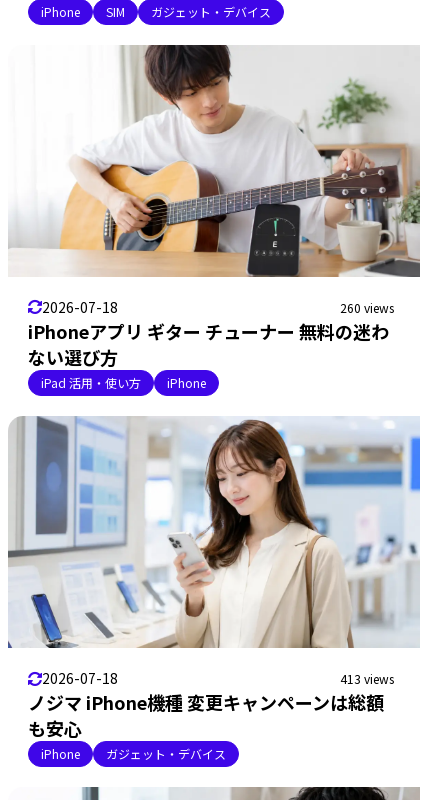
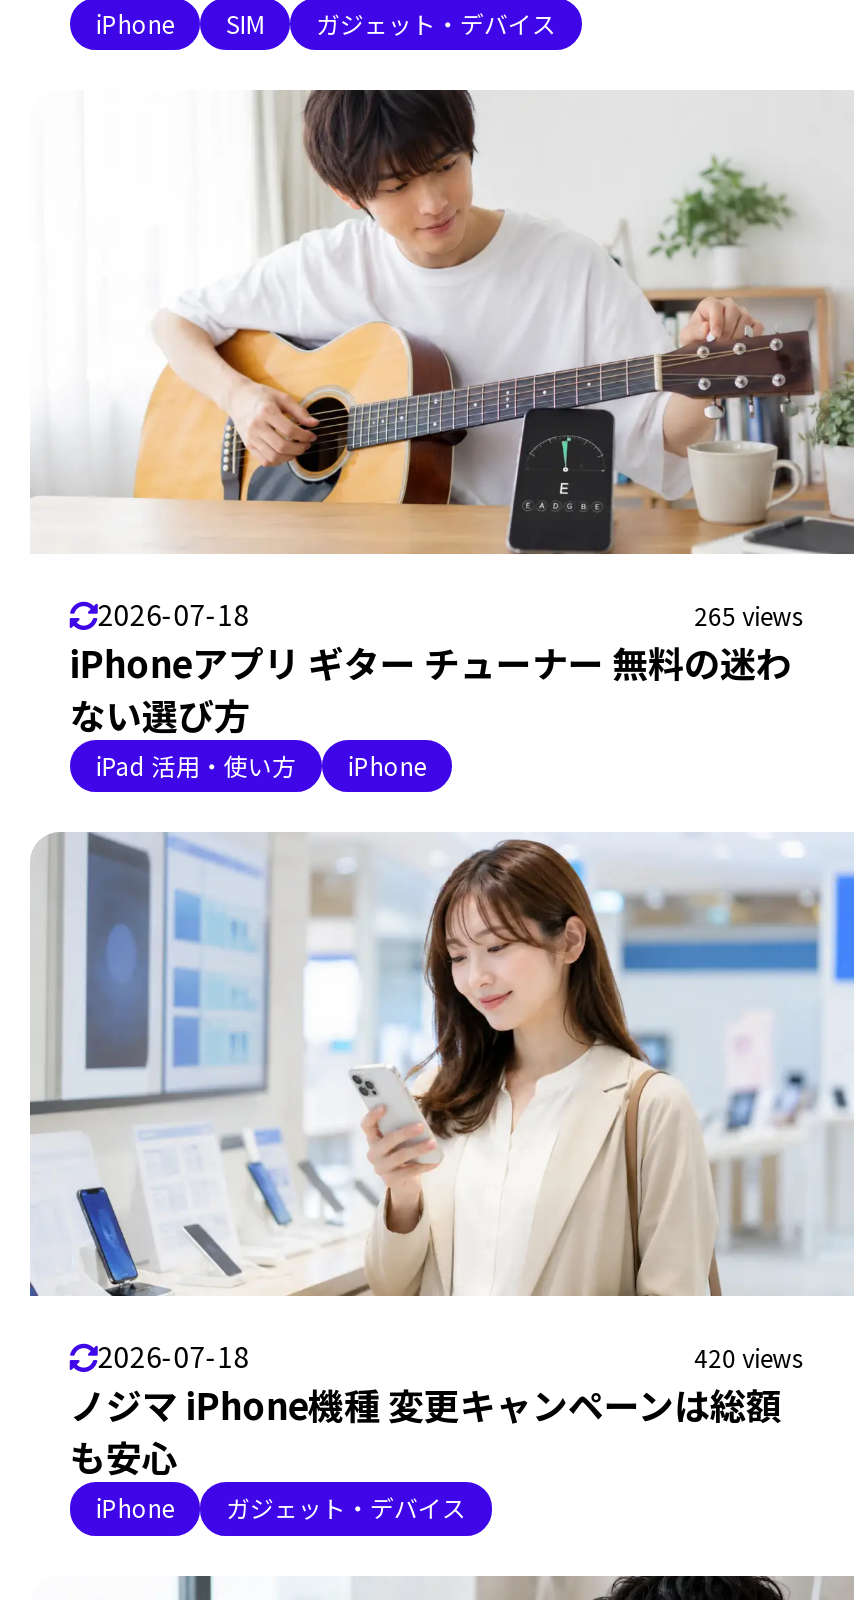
[340,299,394,316] 260 views -> [694,598,802,632] 265 views
[340,670,394,687] 413 views -> [694,1340,802,1374] 420 views

